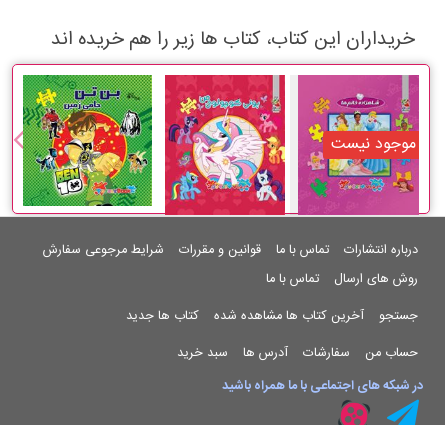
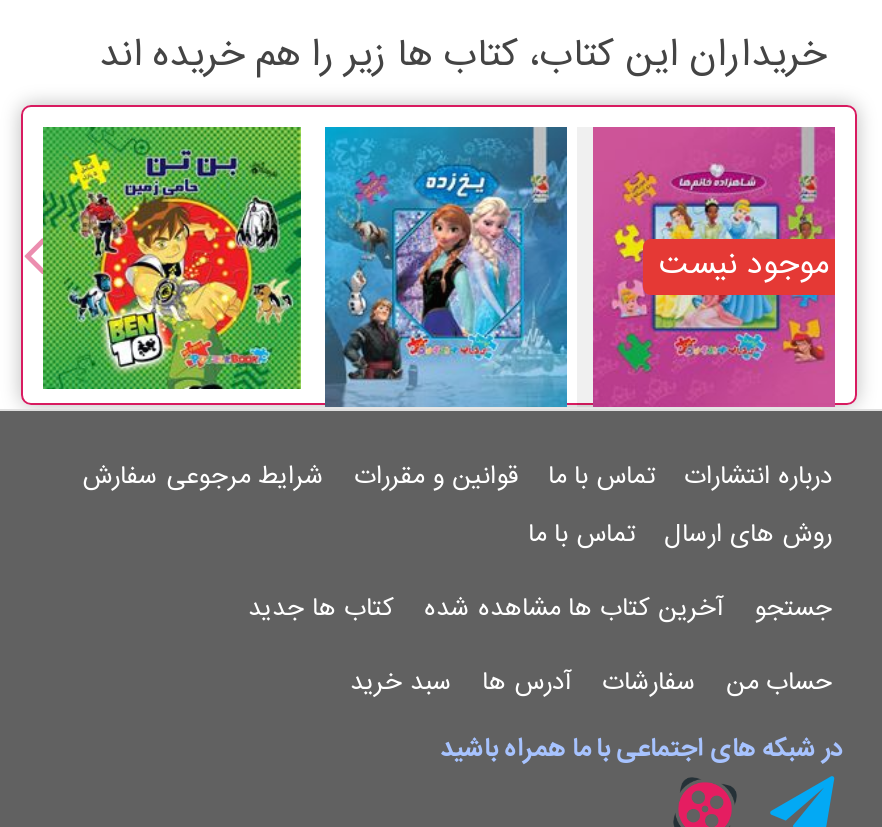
[164,74,286,216] [image] -> [323,125,569,409] [image]

